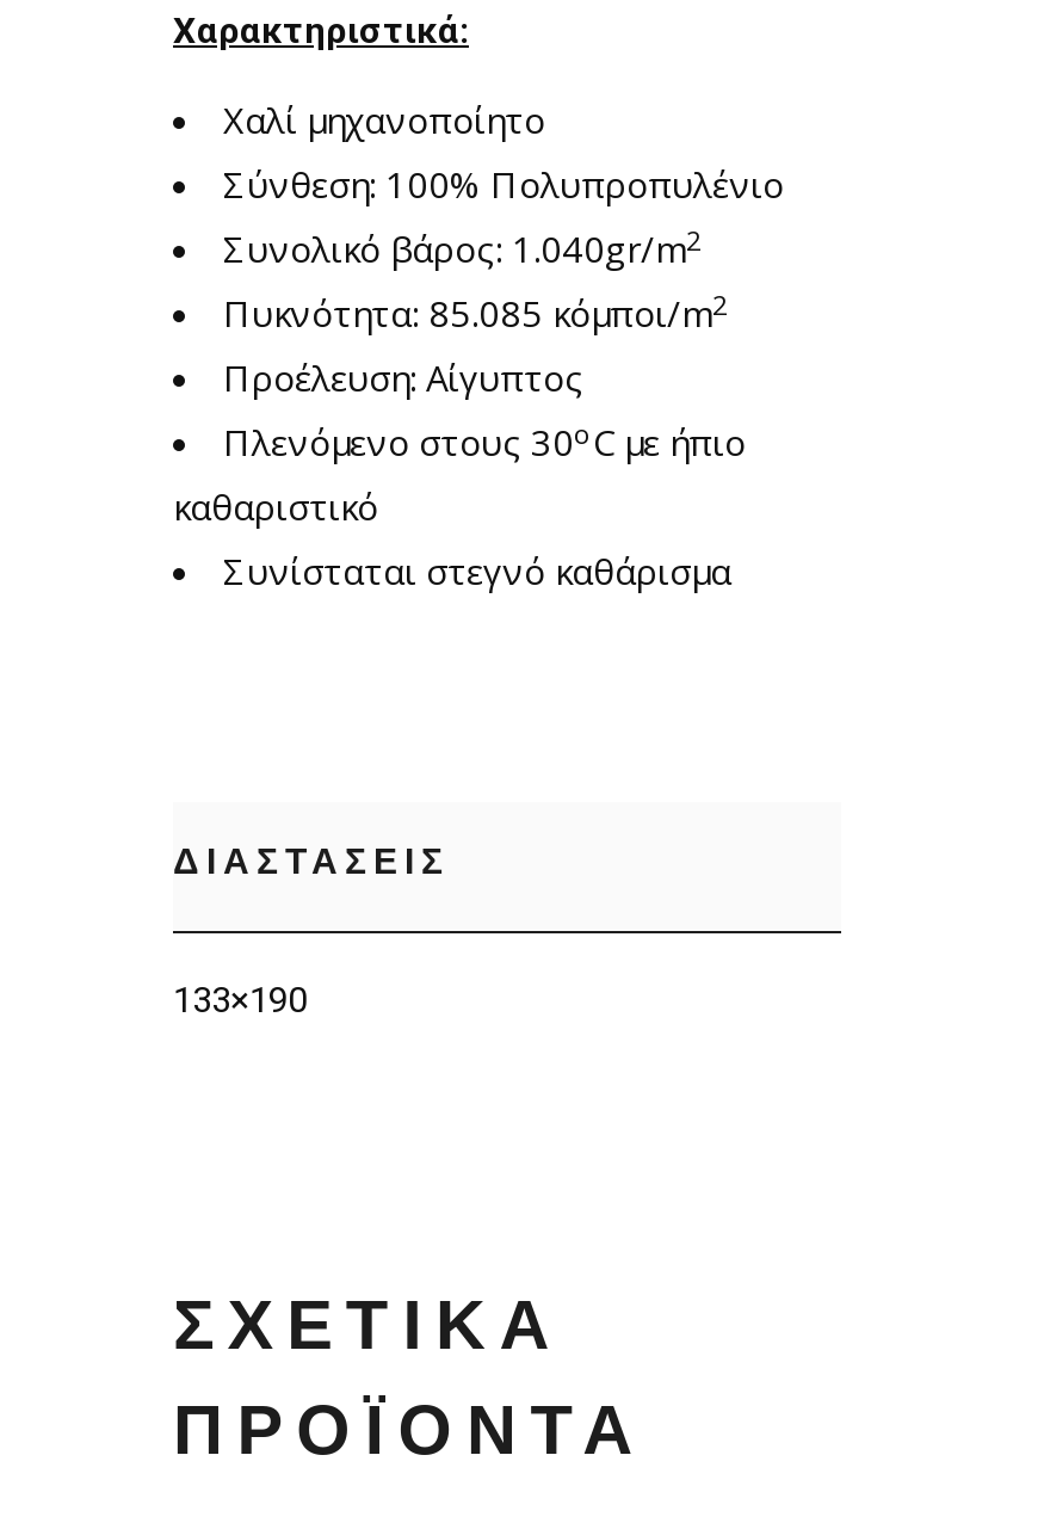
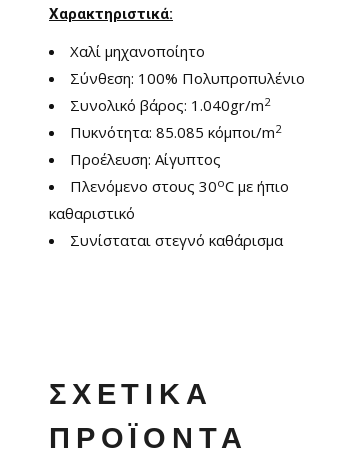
[173,847,450,1021] ΔΙΑΣΤΑΣΕΙΣ | 133×190 -> none

